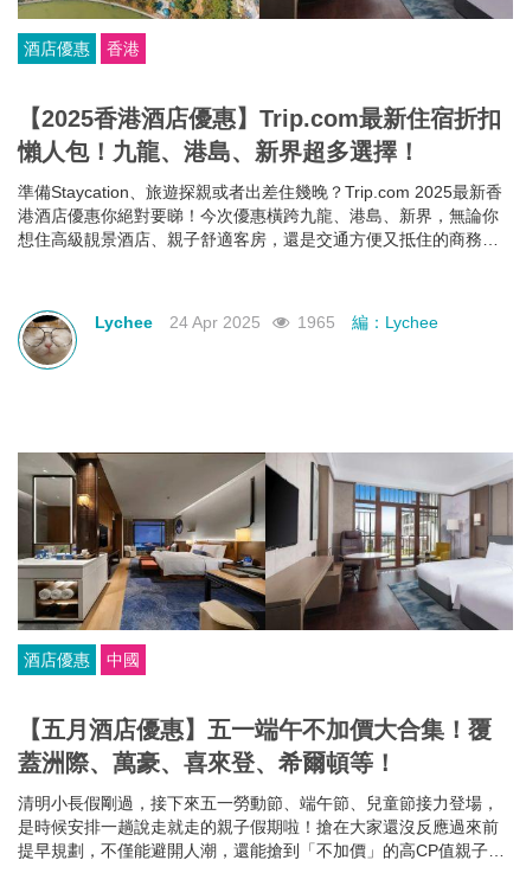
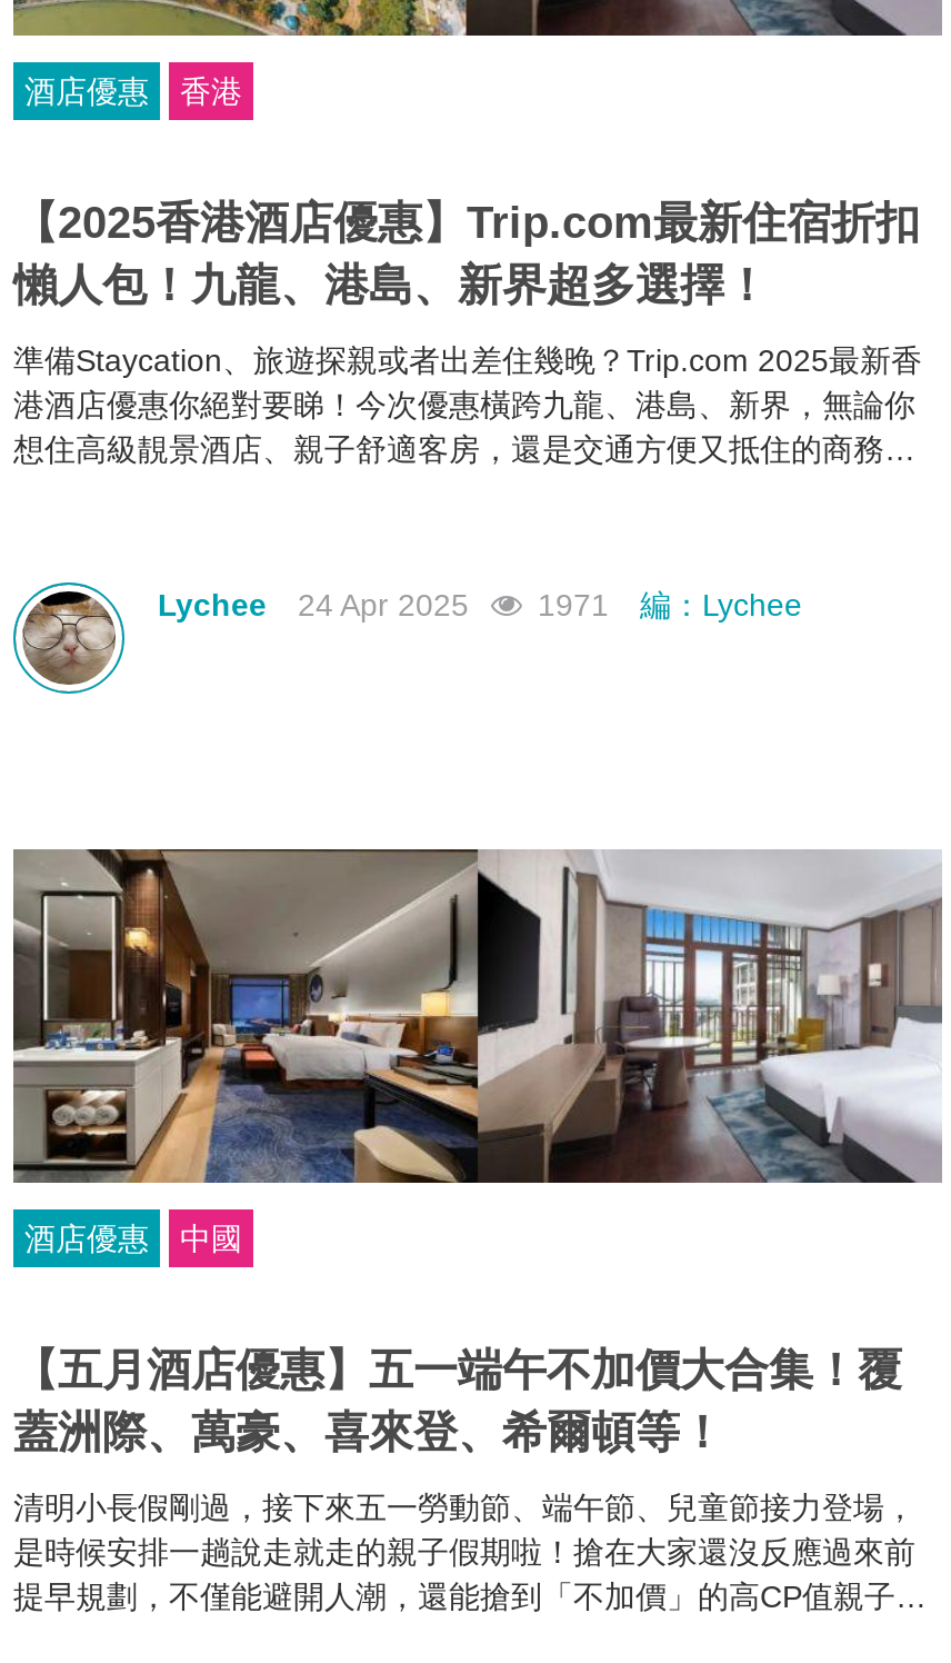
[95,313,438,332] Lychee 24 Apr 2025 1965 編：Lychee -> [158,587,802,623] Lychee 24 Apr 2025 1971 編：Lychee

